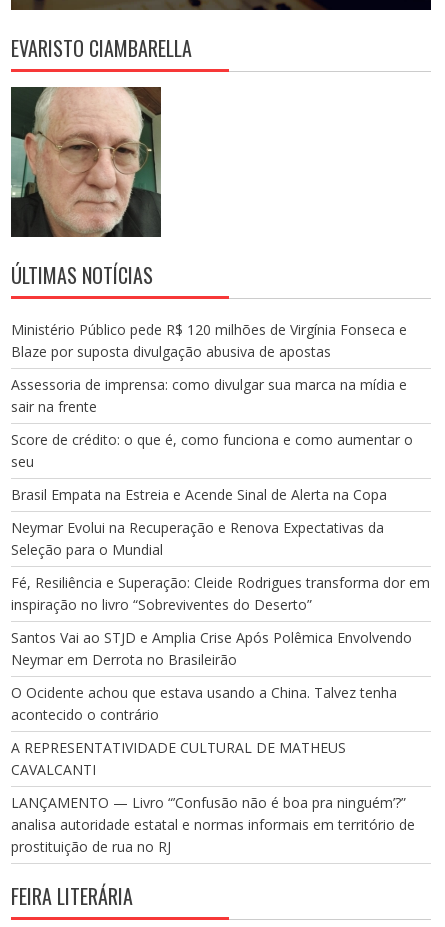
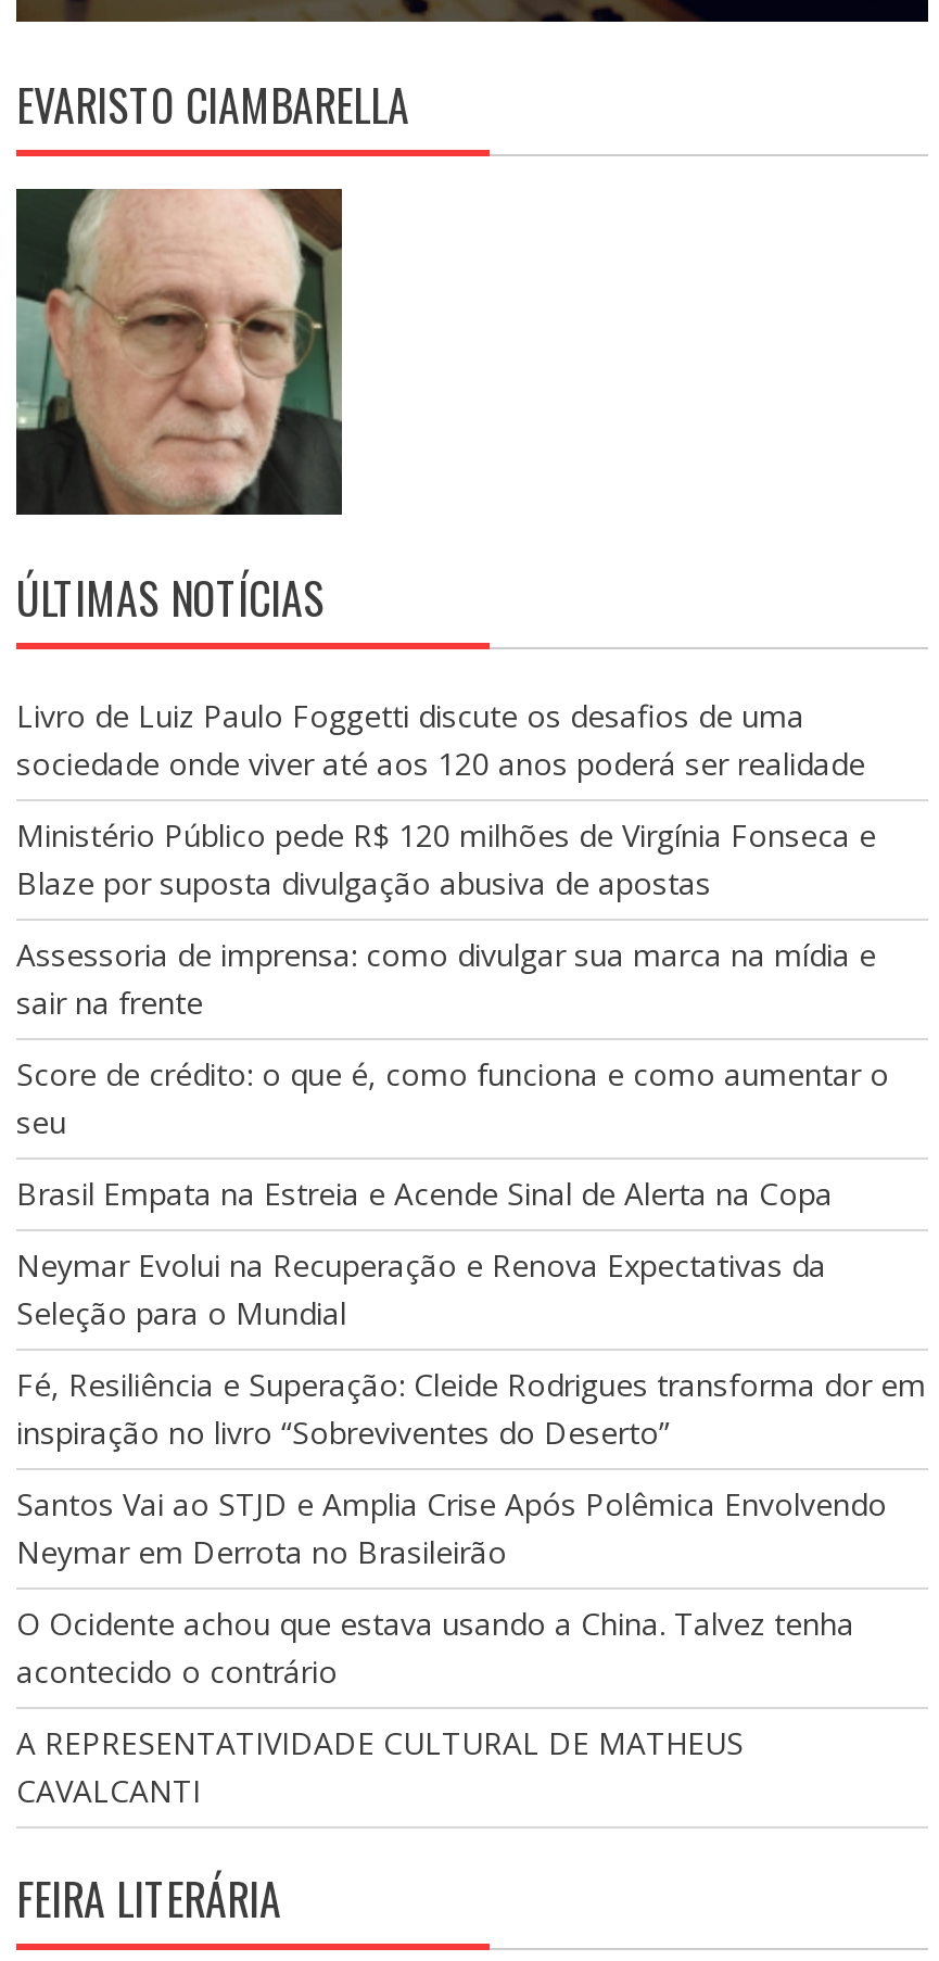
none -> [16,696,865,785] Livro de Luiz Paulo Foggetti discute os desafios de uma | sociedade onde viver até aos 120 anos poderá ser realidade
moved [11,320,430,779] -> [16,815,926,1812]: Ministério Público pede R$ 120 milhões de Virgínia Fonseca e | Blaze por suposta divulgação abusiva de apostas | Assessoria de imprensa: como divulgar sua marca na mídia e | ... | A REPRESENTATIVIDADE CULTURAL DE MATHEUS | CAVALCANTI
[11,793,415,856] LANÇAMENTO — Livro “’Confusão não é boa pra ninguém’?” | analisa autoridade estatal e normas informais em território de | prostituição de rua no RJ -> none

